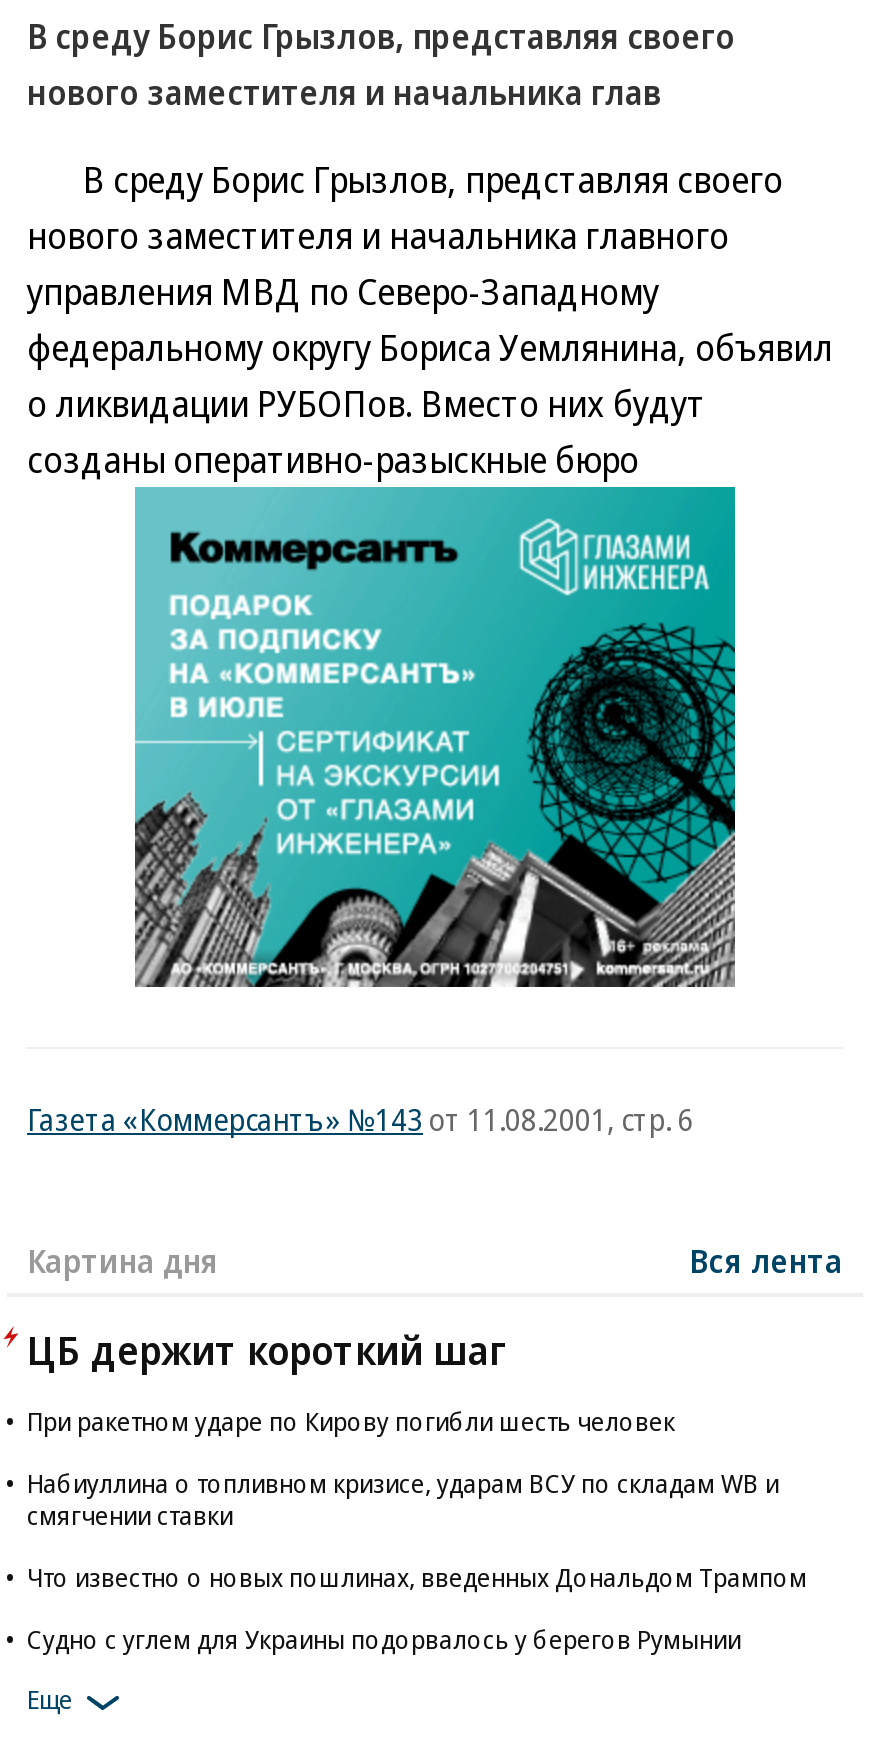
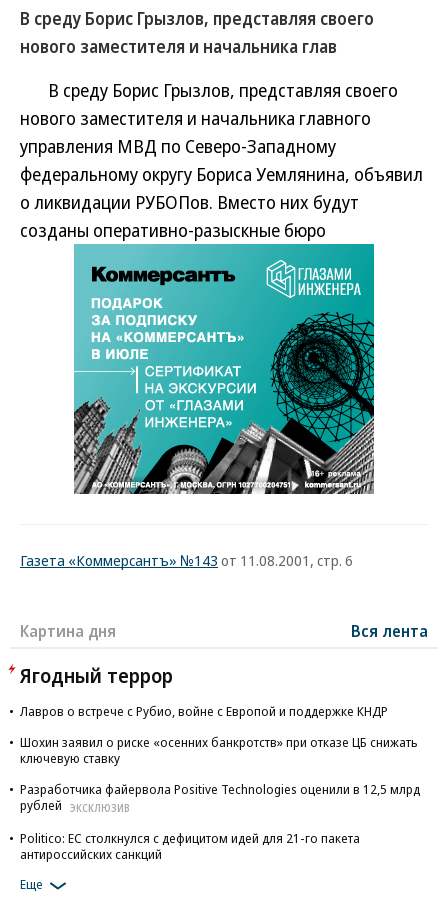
[27,1323,505,1377] ЦБ держит короткий шаг -> [20,662,173,689] Ягодный террор
[27,1403,675,1439] При ракетном ударе по Кирову погибли шесть человек -> [20,702,388,720] Лавров о встрече с Рубио, войне с Европой и поддержке КНДР
[27,1465,779,1533] Набиуллина о топливном кризисе, ударам ВСУ по складам WB и | смягчении ставки -> [20,733,418,767] Шохин заявил о риске «осенних банкротств» при отказе ЦБ снижать | ключевую ставку
[27,1559,807,1595] Что известно о новых пошлинах, введенных Дональдом Трампом -> [20,780,420,814] Разработчика файервола Positive Technologies оценили в 12,5 млрд | рублей ЭКСКЛЮЗИВ
[27,1621,741,1657] Судно с углем для Украины подорвалось у берегов Румынии -> [20,828,360,862] Politico: ЕС столкнулся с дефицитом идей для 21-го пакета | антироссийских санкций

